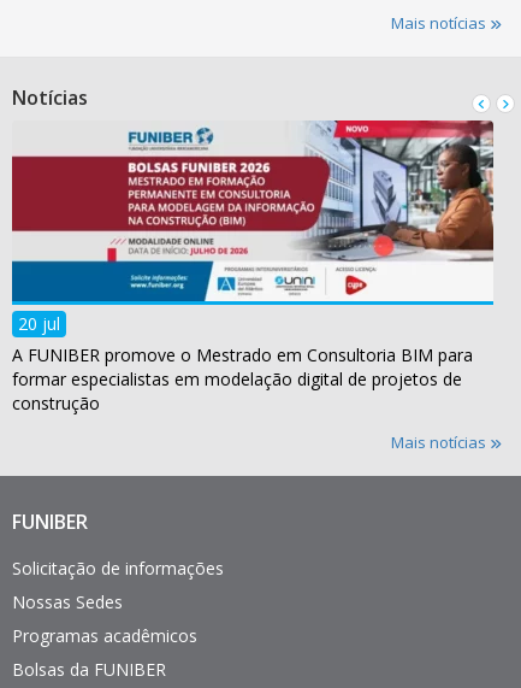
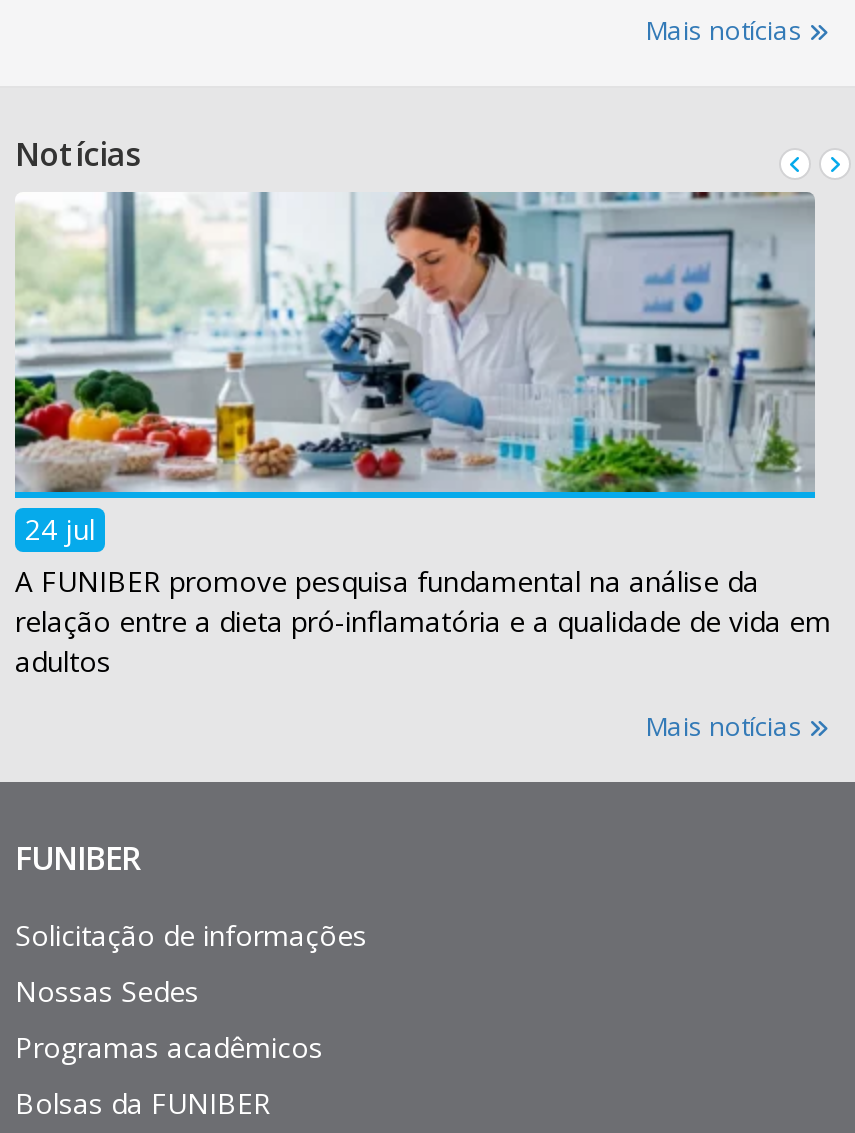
[11,119,493,414] [image] | 20 jul | A FUNIBER promove o Mestrado em Consultoria BIM para | formar especialistas em modelação digital de projetos de | construção -> [13,190,831,680] [image] | 24 jul | A FUNIBER promove pesquisa fundamental na análise da | relação entre a dieta pró-inflamatória e a qualidade de vida em | adultos

